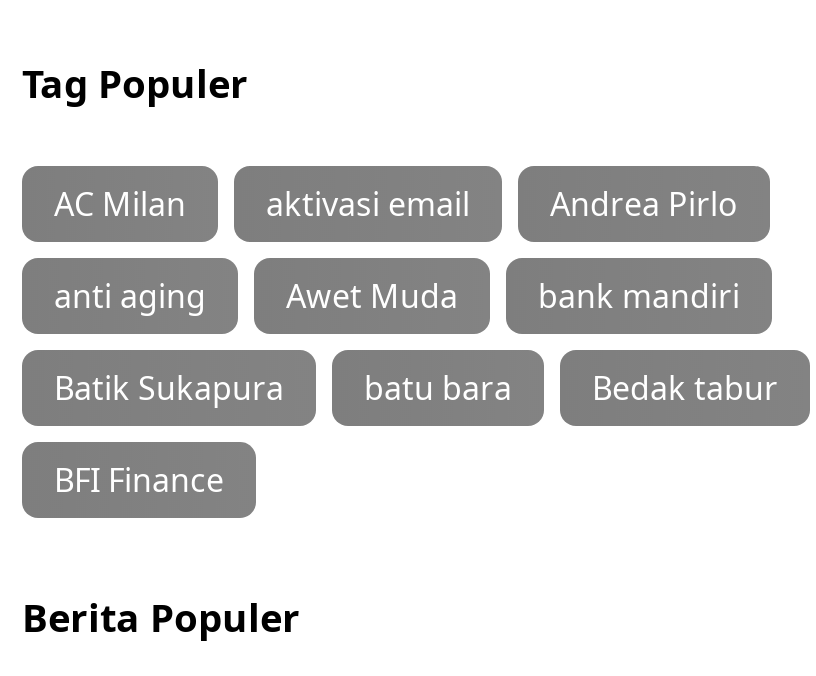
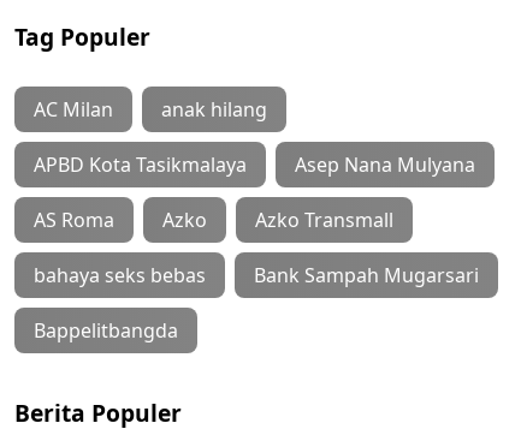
[54,182,778,502] aktivasi email | Andrea Pirlo | anti aging | Awet Muda | bank mandiri | Batik Sukapura | batu bara | Bedak tabur | BFI Finance -> [34,96,479,344] anak hilang | APBD Kota Tasikmalaya | Asep Nana Mulyana | AS Roma | Azko | Azko Transmall | bahaya seks bebas | Bank Sampah Mugarsari | Bappelitbangda

